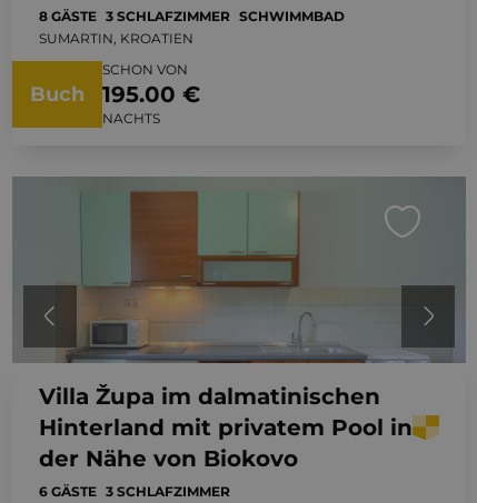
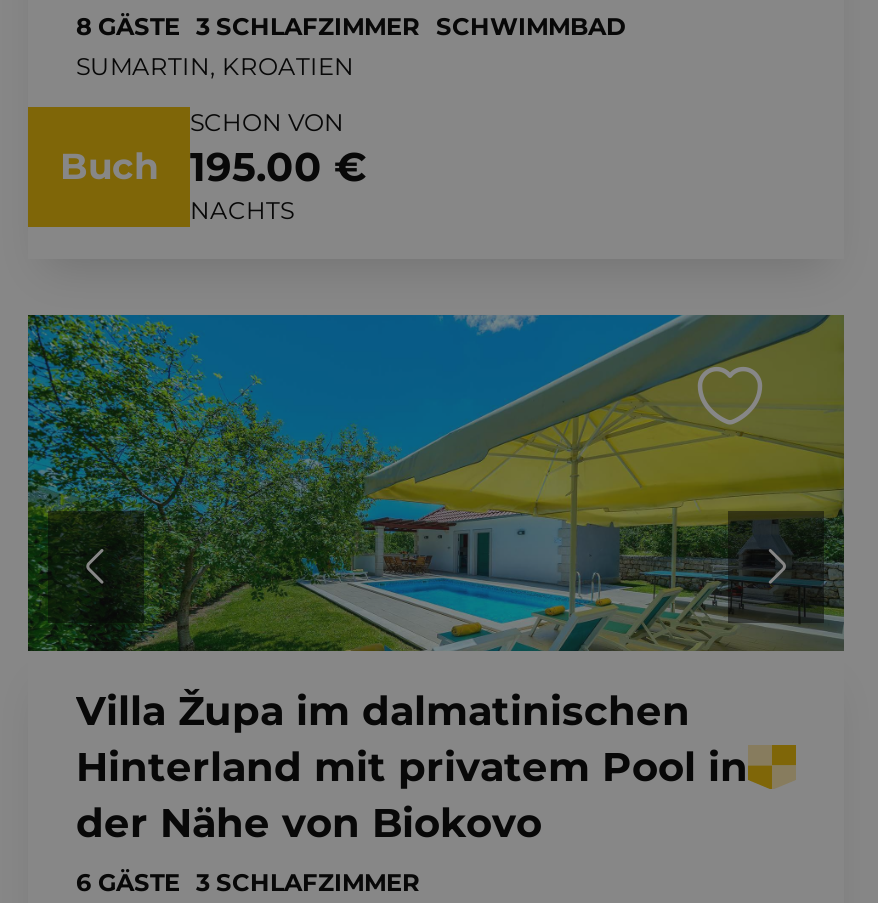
[12,177,466,364] [image] -> [26,313,846,653] [image]

